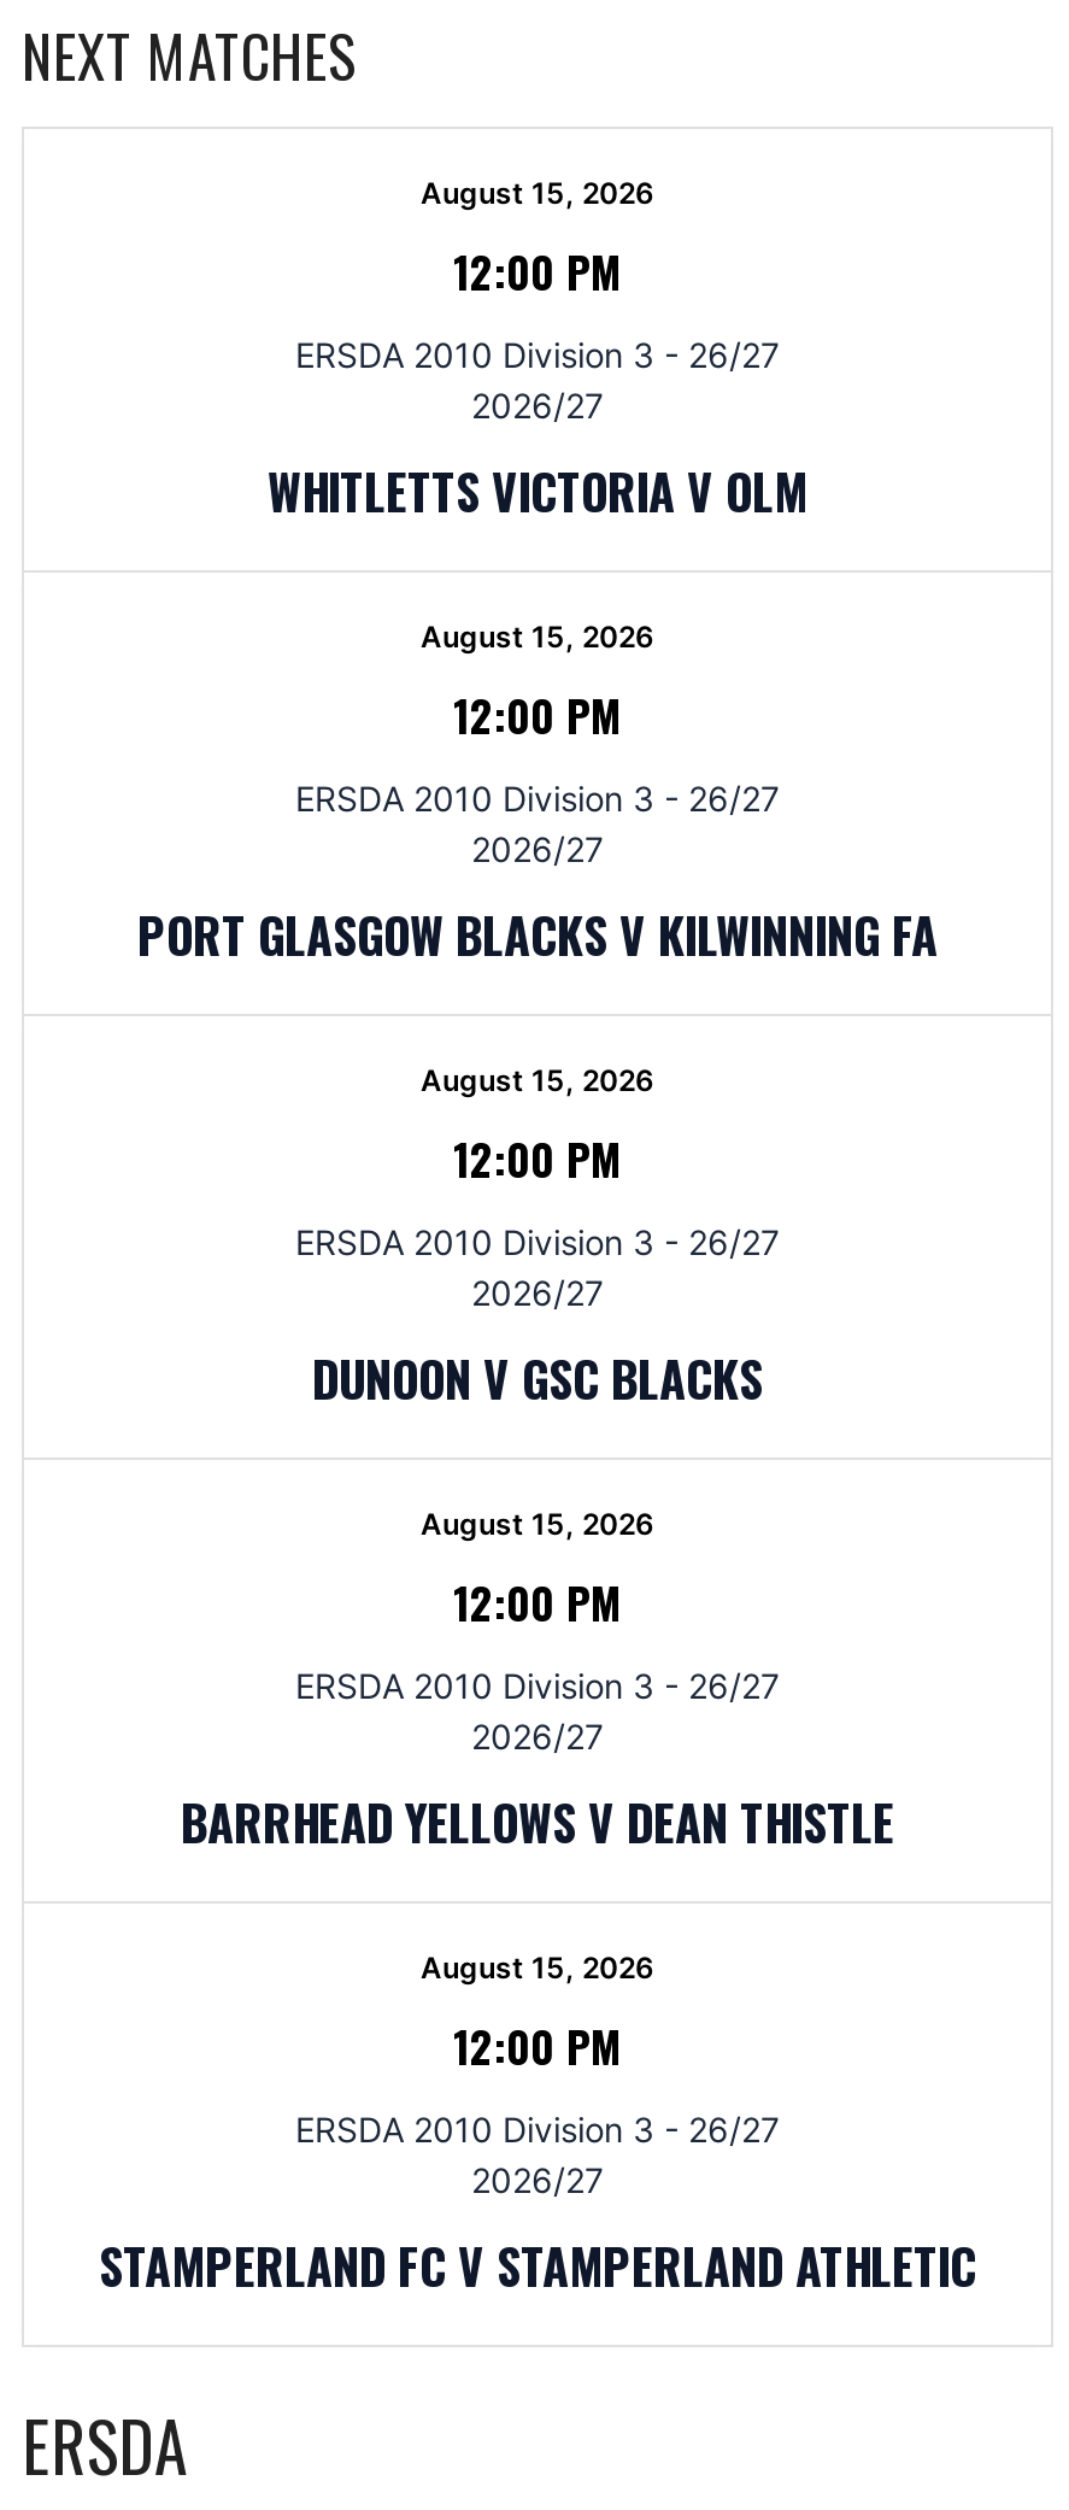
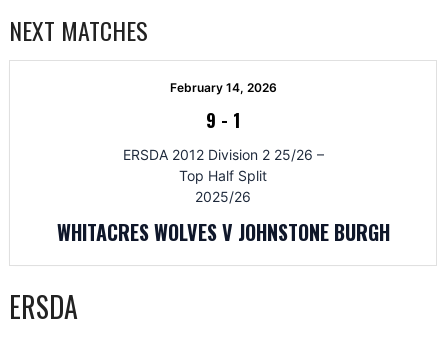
[99,175,976,2301] August 15, 2026 | 12:00 PM | ERSDA 2010 Division 3 - 26/27 | 2026/27 | WHITLETTS VICTORIA V OLM | August 15, 2026 | 12:00 PM | ERSDA 2010 Division 3 - 26/27 | 2026/27 | PORT GLASGOW BLACKS V KILWINNING FA | August 15, 2026 | 12:00 PM | ERSDA 2010 Division 3 - 26/27 | 2026/27 | DUNOON V GSC BLACKS | August 15, 2026 | 12:00 PM | ERSDA 2010 Division 3 - 26/27 | 2026/27 | BARRHEAD YELLOWS V DEAN THISTLE | August 15, 2026 | 12:00 PM | ERSDA 2010 Division 3 - 26/27 | 2026/27 | STAMPERLAND FC V STAMPERLAND ATHLETIC -> [56,80,389,247] February 14, 2026 | 9 - 1 | ERSDA 2012 Division 2 25/26 – | Top Half Split | 2025/26 | WHITACRES WOLVES V JOHNSTONE BURGH

